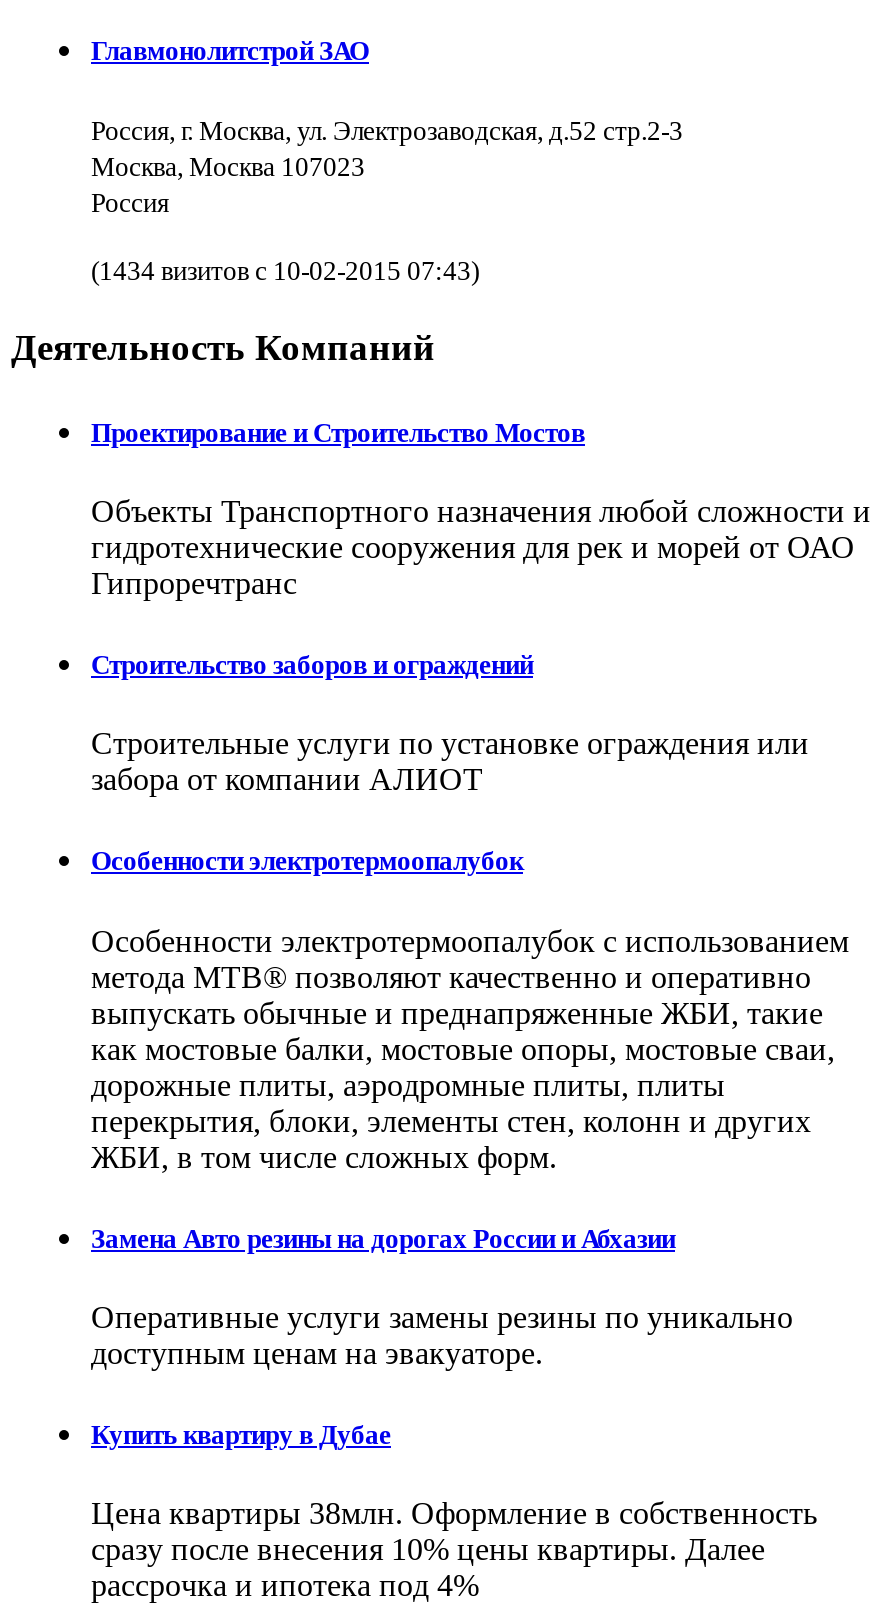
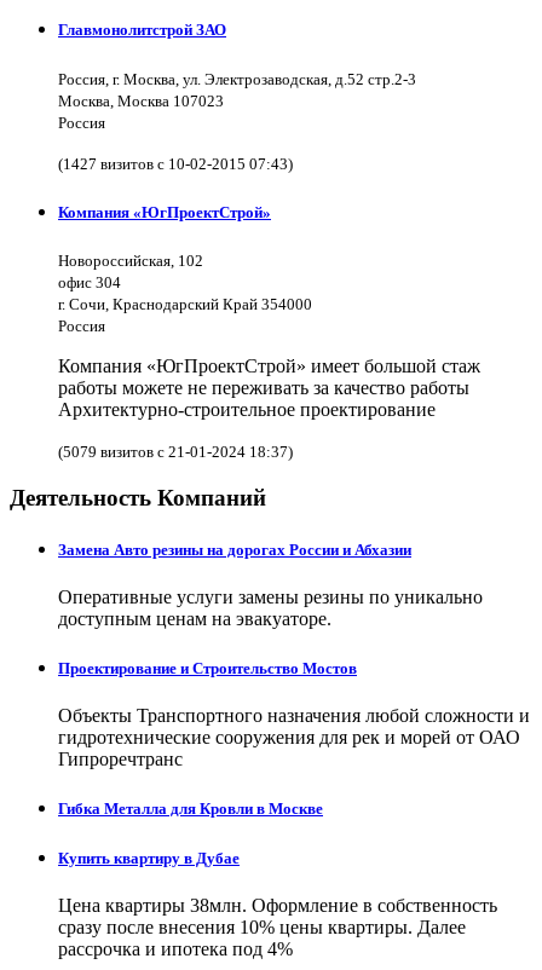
[91,256,479,286] (1434 визитов с 10-02-2015 07:43) -> [58,154,480,461] (1427 визитов с 10-02-2015 07:43) | Компания «ЮгПроектСтрой» | Новороссийская, 102 | офис 304 | г. Сочи, Краснодарский Край 354000 | Россия | Компания «ЮгПроектСтрой» имеет большой стаж | работы можете не переживать за качество работы | Архитектурно-строительное проектирование | (5079 визитов с 21-01-2024 18:37)
moved [11,326,435,368] -> [10,485,266,510]: Деятельность Компаний
moved [91,418,871,600] -> [58,659,530,770]: Проектирование и Строительство Мостов | Объекты Транспортного назначения любой сложности и | гидротехнические сооружения для рек и морей от ОАО | Гипроречтранс
[91,651,849,1174] Строительство заборов и ограждений | Строительные услуги по установке ограждения или | забора от компании АЛИОТ | Особенности электротермоопалубок | Особенности электротермоопалубок с использованием | метода МТВ® позволяют качественно и оперативно | выпускать обычные и преднапряженные ЖБИ, такие | как мостовые балки, мостовые опоры, мостовые сваи, | дорожные плиты, аэродромные плиты, плиты | перекрытия, блоки, элементы стен, колонн и других | ЖБИ, в том числе сложных форм. -> [58,800,323,818] Гибка Металла для Кровли в Москве
moved [91,1224,793,1370] -> [58,540,483,629]: Замена Авто резины на дорогах России и Абхазии | Оперативные услуги замены резины по уникально | доступным ценам на эвакуаторе.

